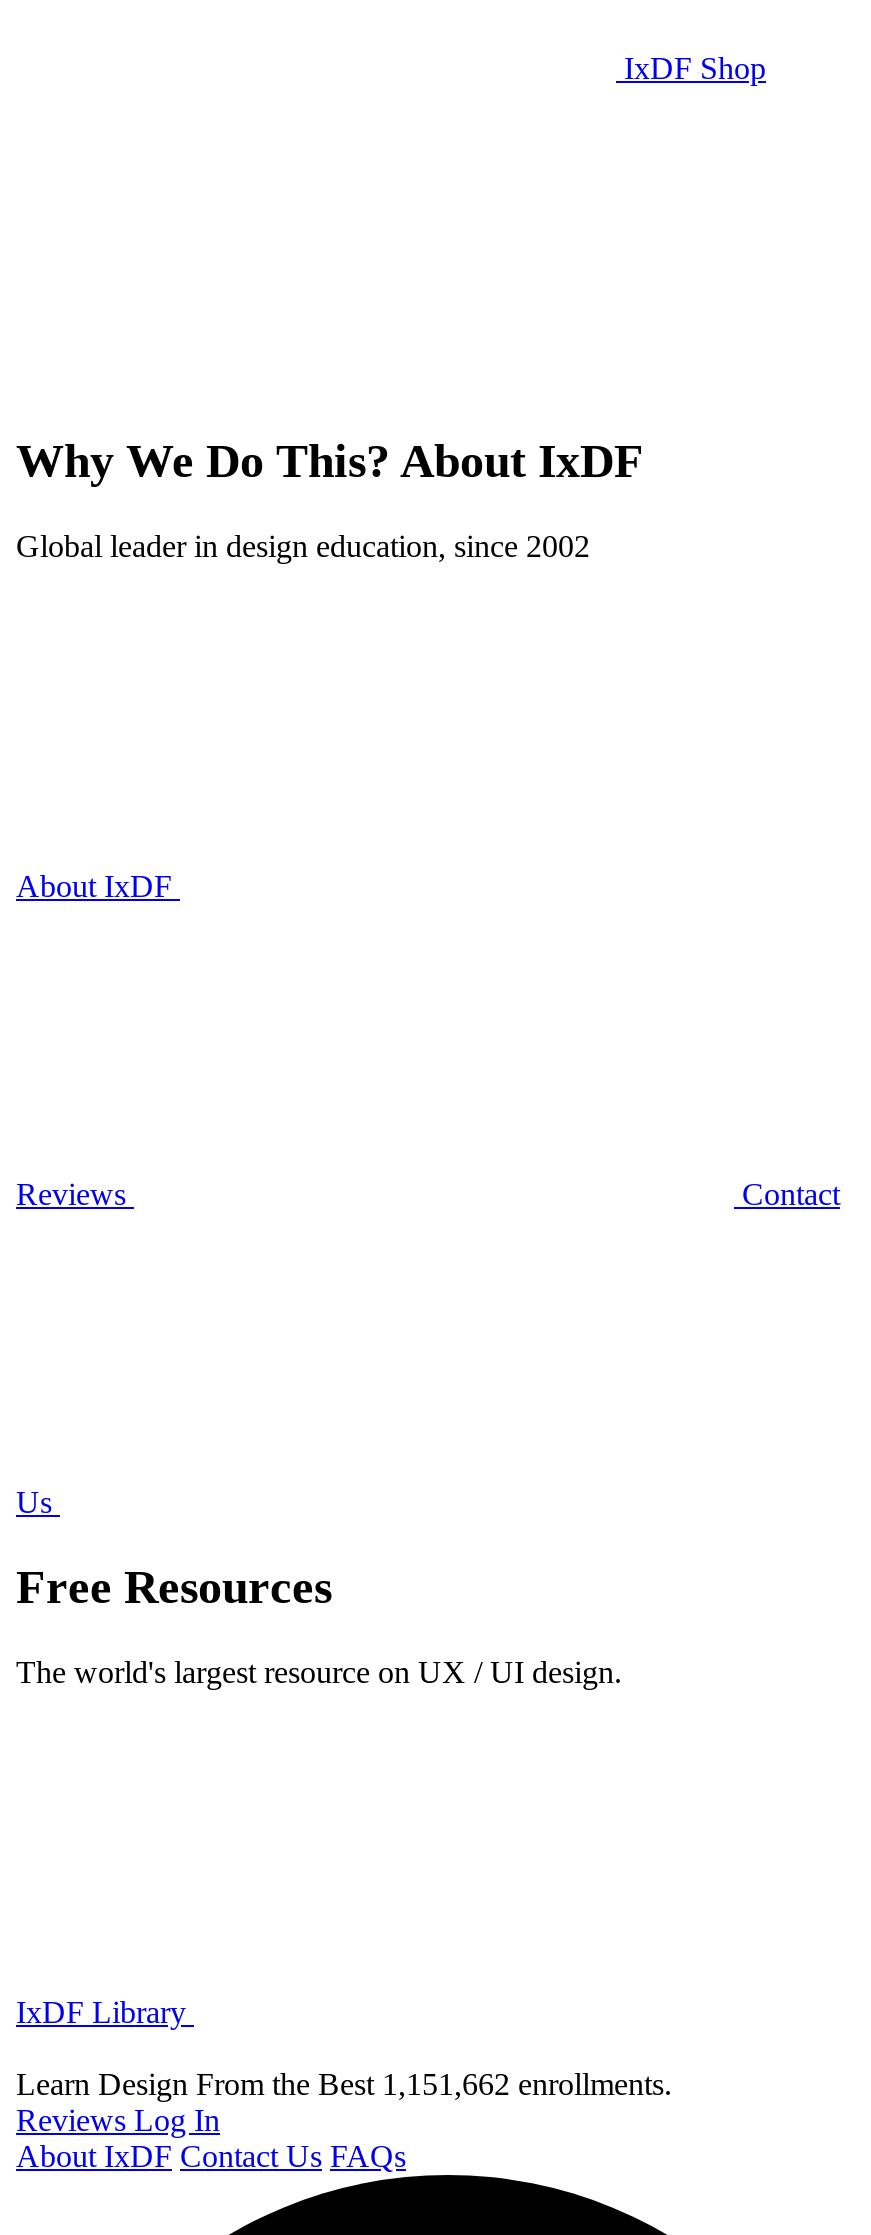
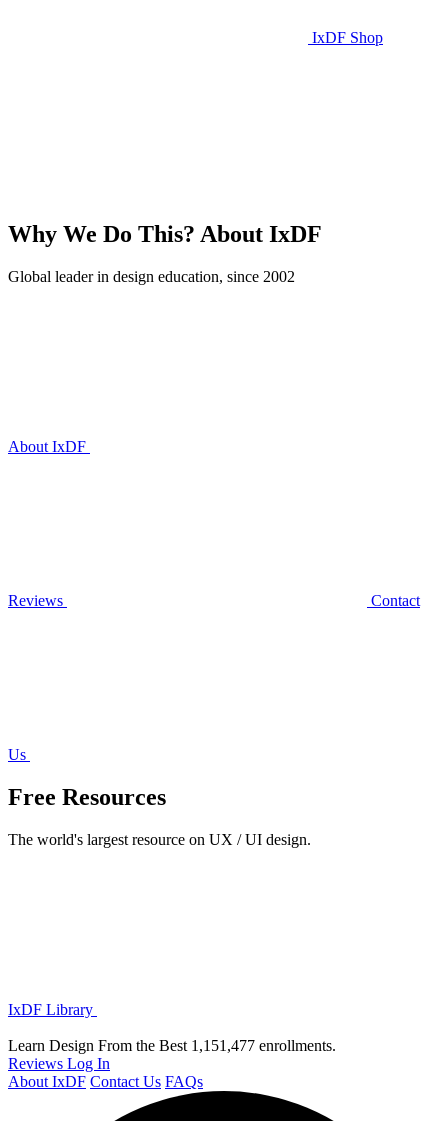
[16,2066,672,2100] Learn Design From the Best 1,151,662 enrollments. -> [8,1037,336,1054] Learn Design From the Best 1,151,477 enrollments.

